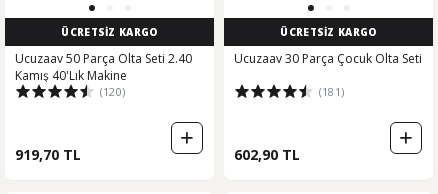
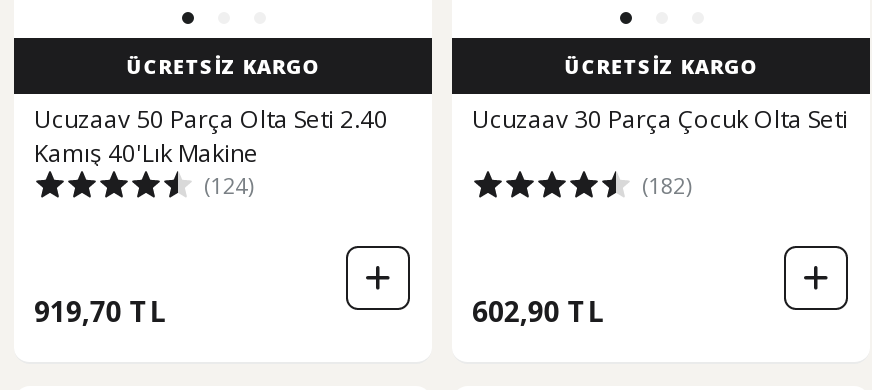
[100,83,125,98] (120) -> [204,169,254,199] (124)
[319,83,344,98] (181) -> [642,169,692,199] (182)

